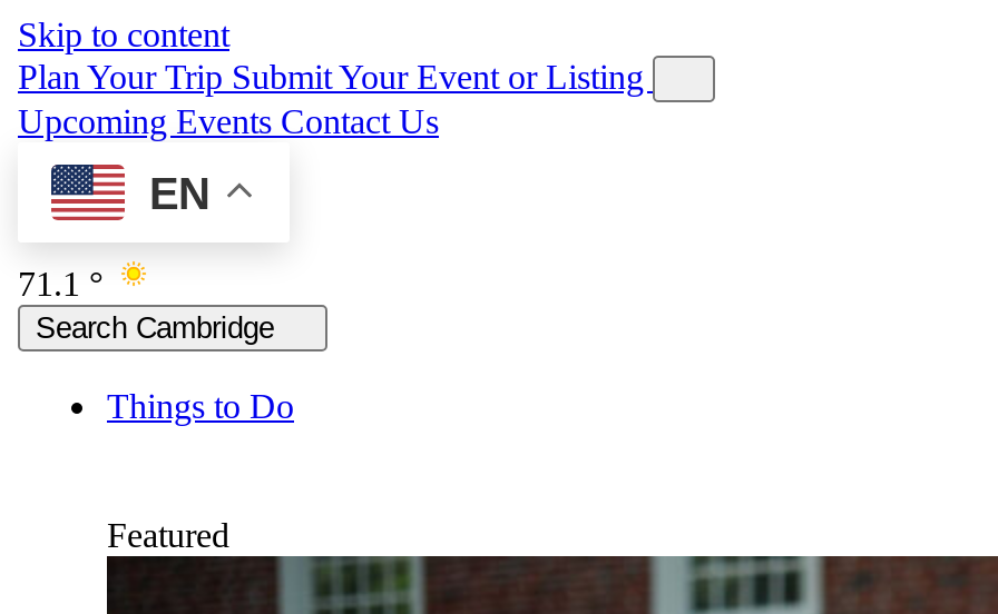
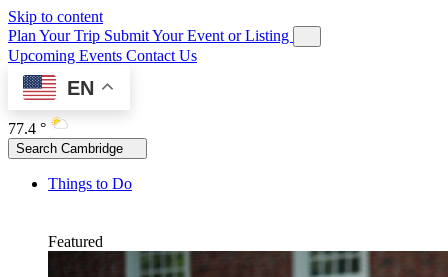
[18,264,111,302] 71.1 ° -> [8,120,50,137] 77.4 °

